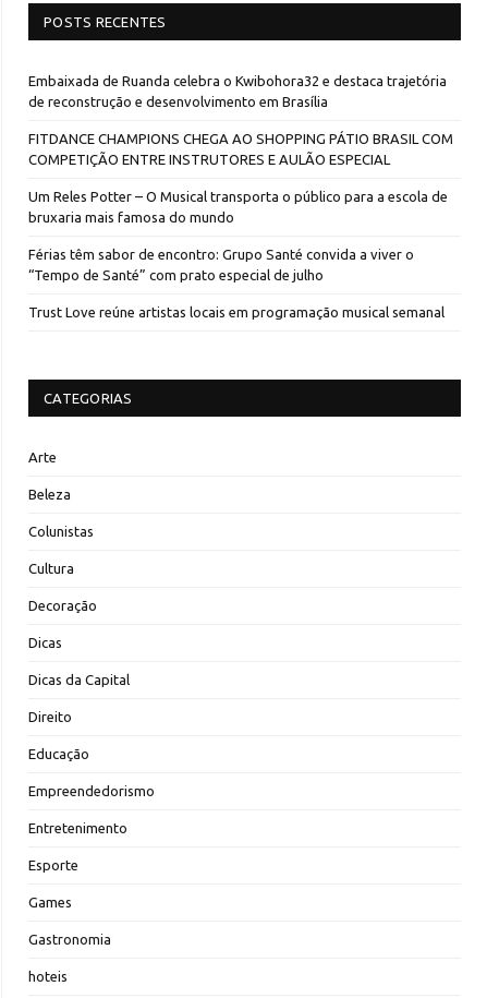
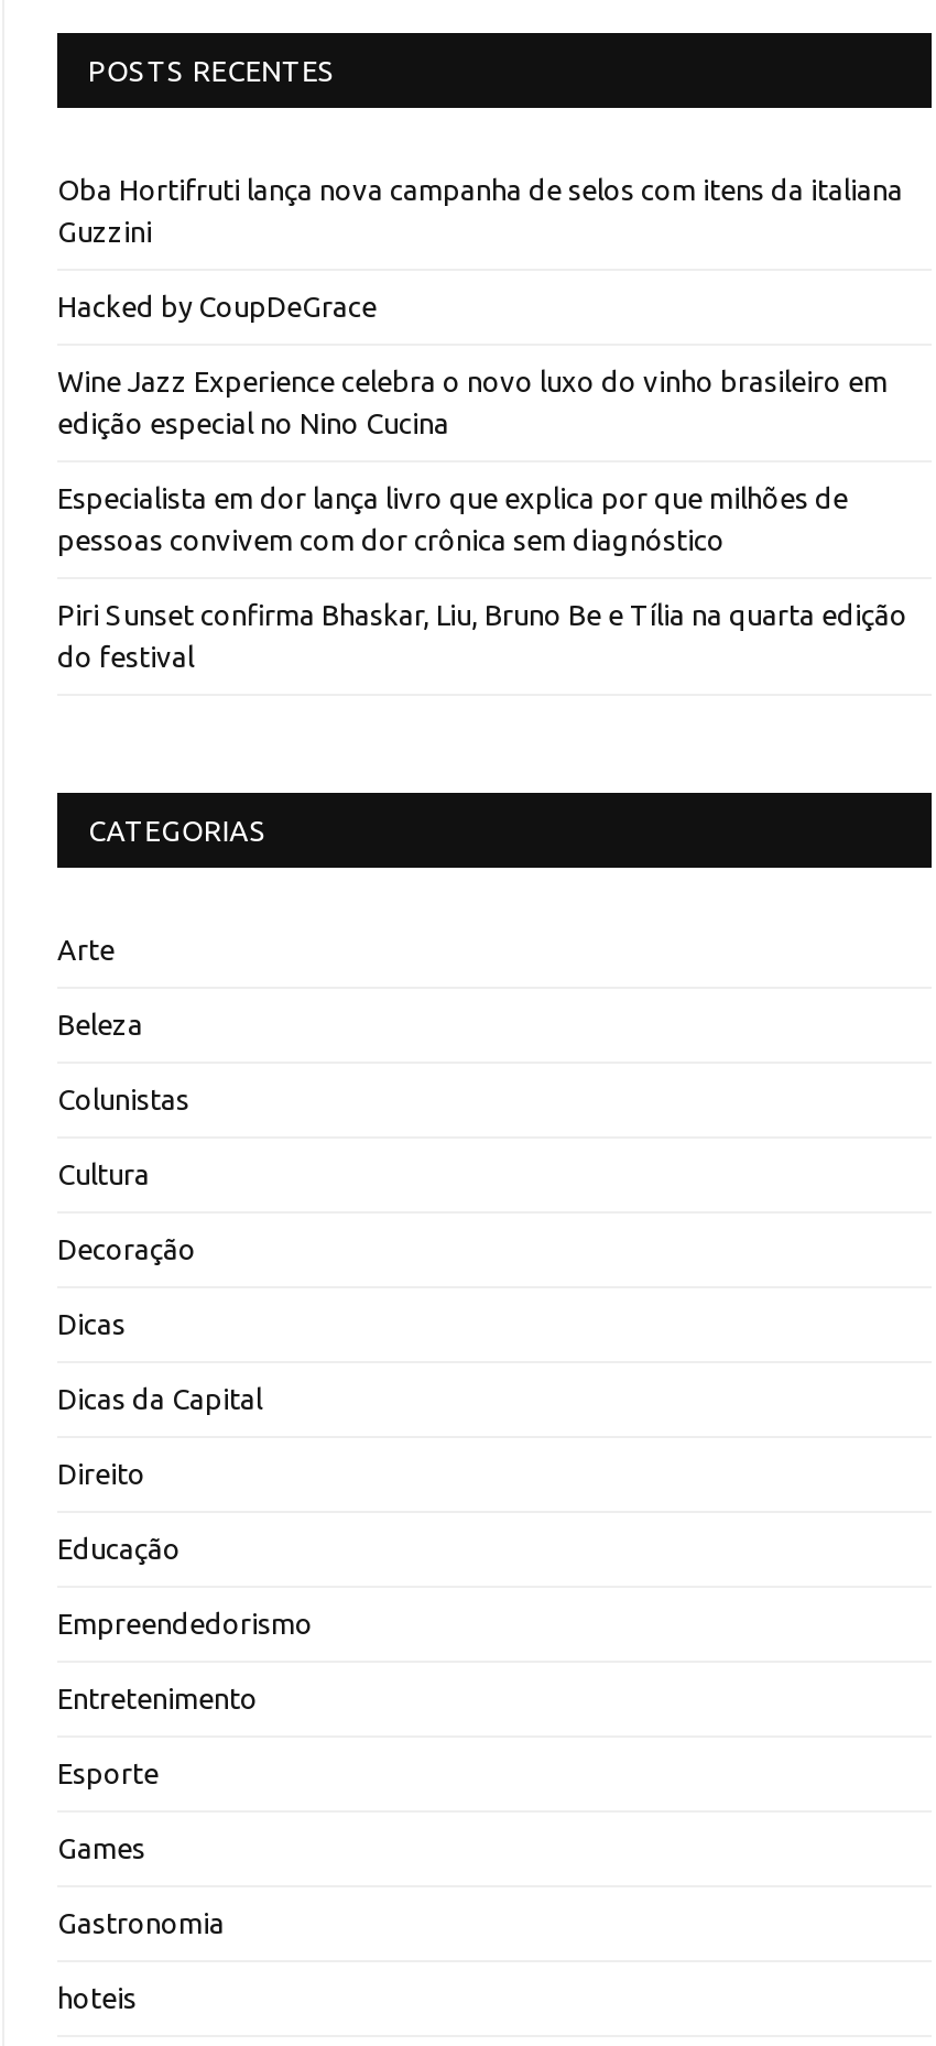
[28,73,447,109] Embaixada de Ruanda celebra o Kwibohora32 e destaca trajetória | de reconstrução e desenvolvimento em Brasília -> [57,174,903,247] Oba Hortifruti lança nova campanha de selos com itens da italiana | Guzzini
[28,131,453,167] FITDANCE CHAMPIONS CHEGA AO SHOPPING PÁTIO BRASIL COM | COMPETIÇÃO ENTRE INSTRUTORES E AULÃO ESPECIAL -> [57,291,377,322] Hacked by CoupDeGrace
[28,189,448,225] Um Reles Potter – O Musical transporta o público para a escola de | bruxaria mais famosa do mundo -> [57,366,888,439] Wine Jazz Experience celebra o novo luxo do vinho brasileiro em | edição especial no Nino Cucina
[28,247,414,283] Férias têm sabor de encontro: Grupo Santé convida a viver o | “Tempo de Santé” com prato especial de julho -> [57,483,848,555] Especialista em dor lança livro que explica por que milhões de | pessoas convivem com dor crônica sem diagnóstico
[28,305,445,320] Trust Love reúne artistas locais em programação musical semanal -> [57,599,907,672] Piri Sunset confirma Bhaskar, Liu, Bruno Be e Tília na quarta edição | do festival

